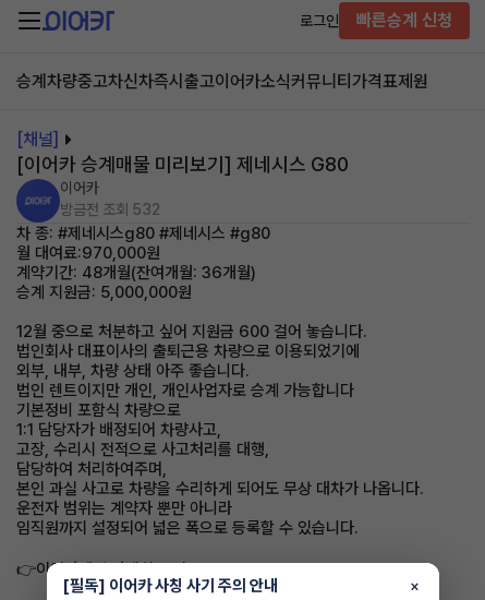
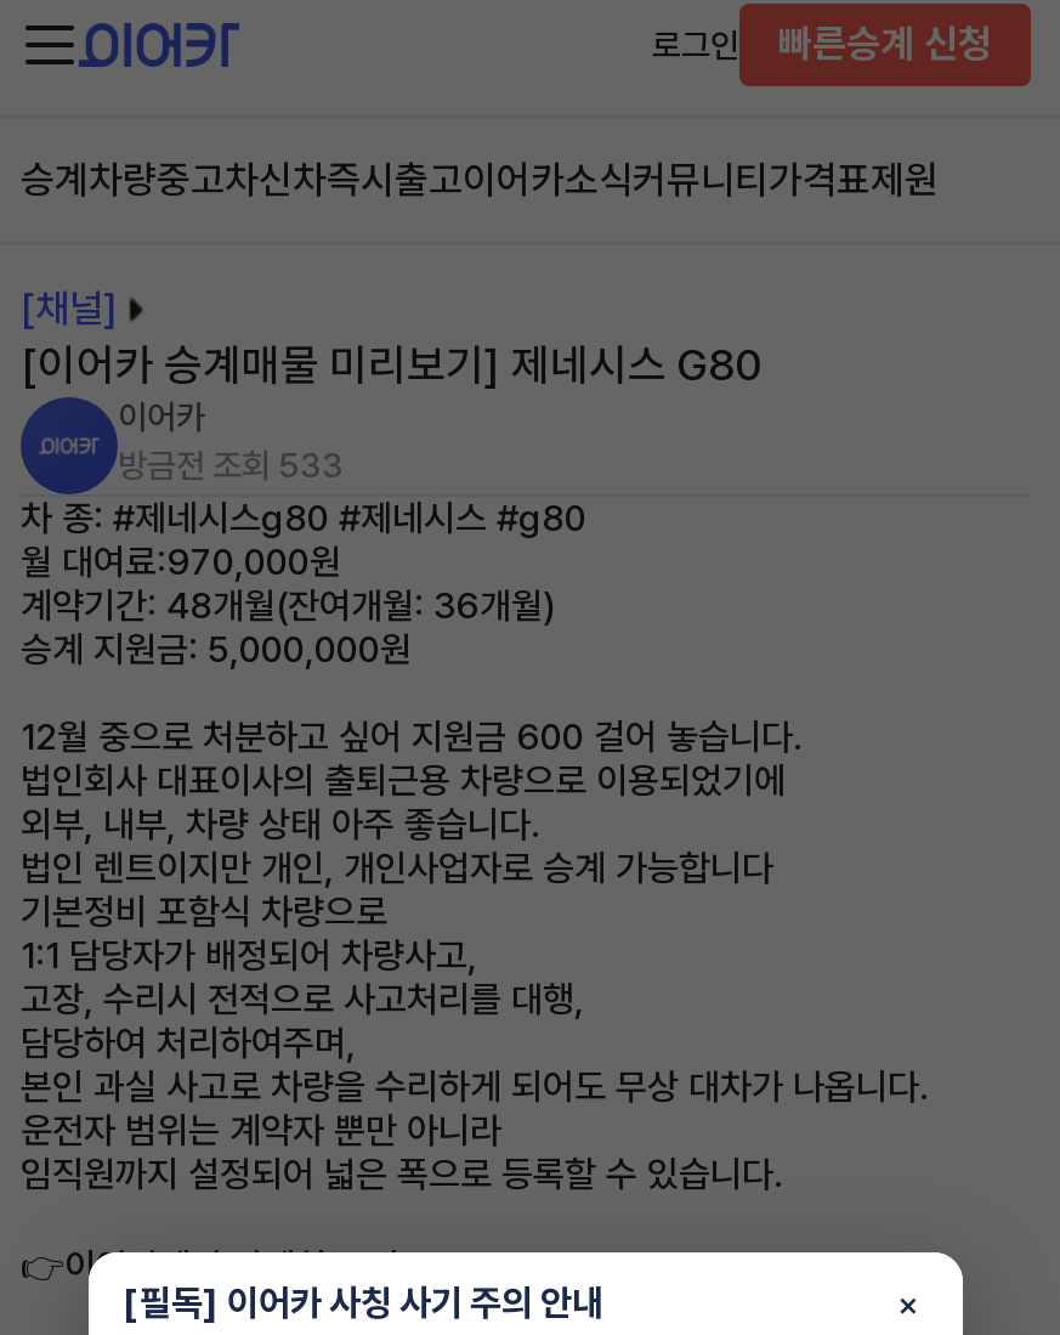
[60,201,160,218] 방금전 조회 532 -> [118,446,344,485] 방금전 조회 533

